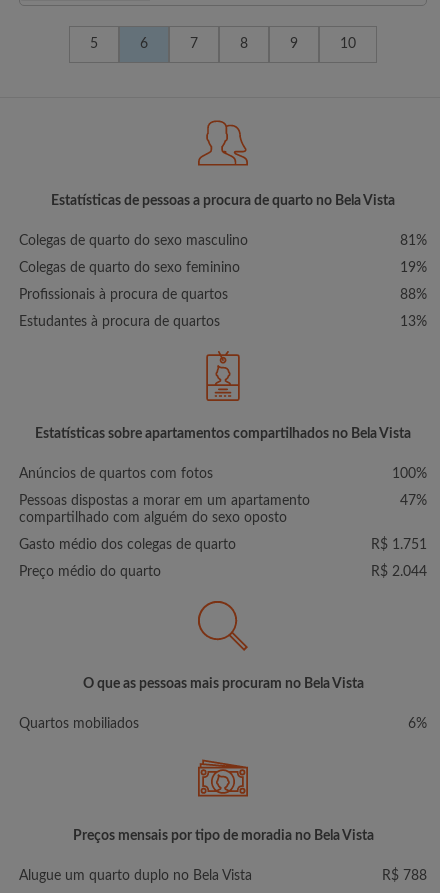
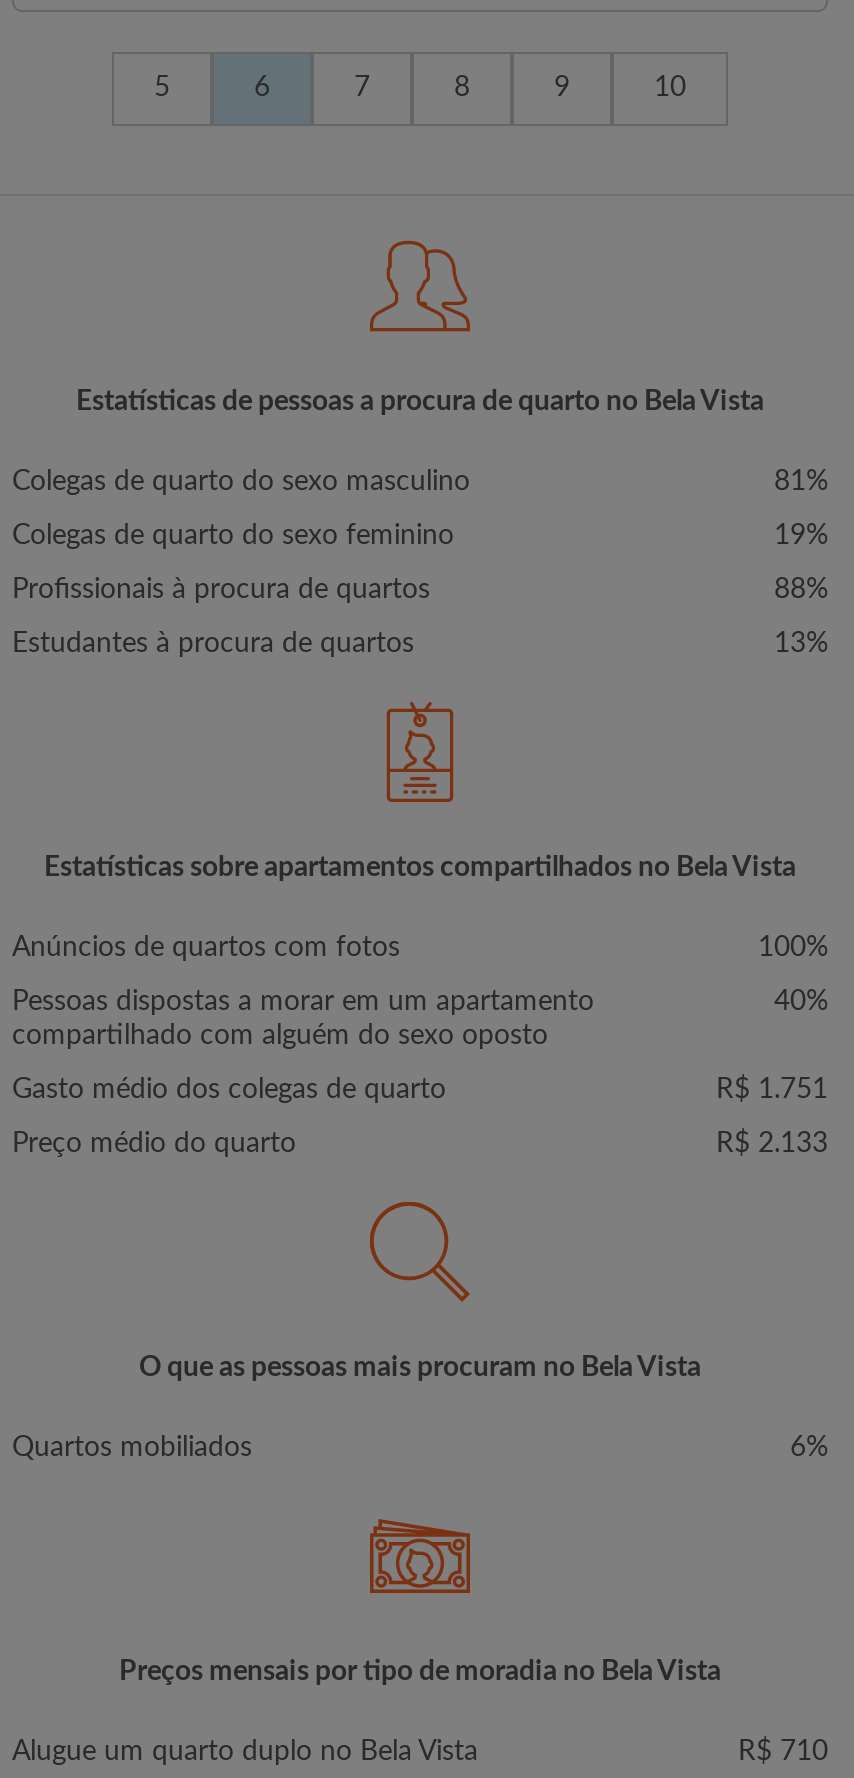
[400,494,427,508] 47% -> [774,988,828,1016] 40%
[371,565,427,579] R$ 2.044 -> [716,1130,828,1158] R$ 2.133
[382,869,427,883] R$ 788 -> [738,1738,828,1766] R$ 710

